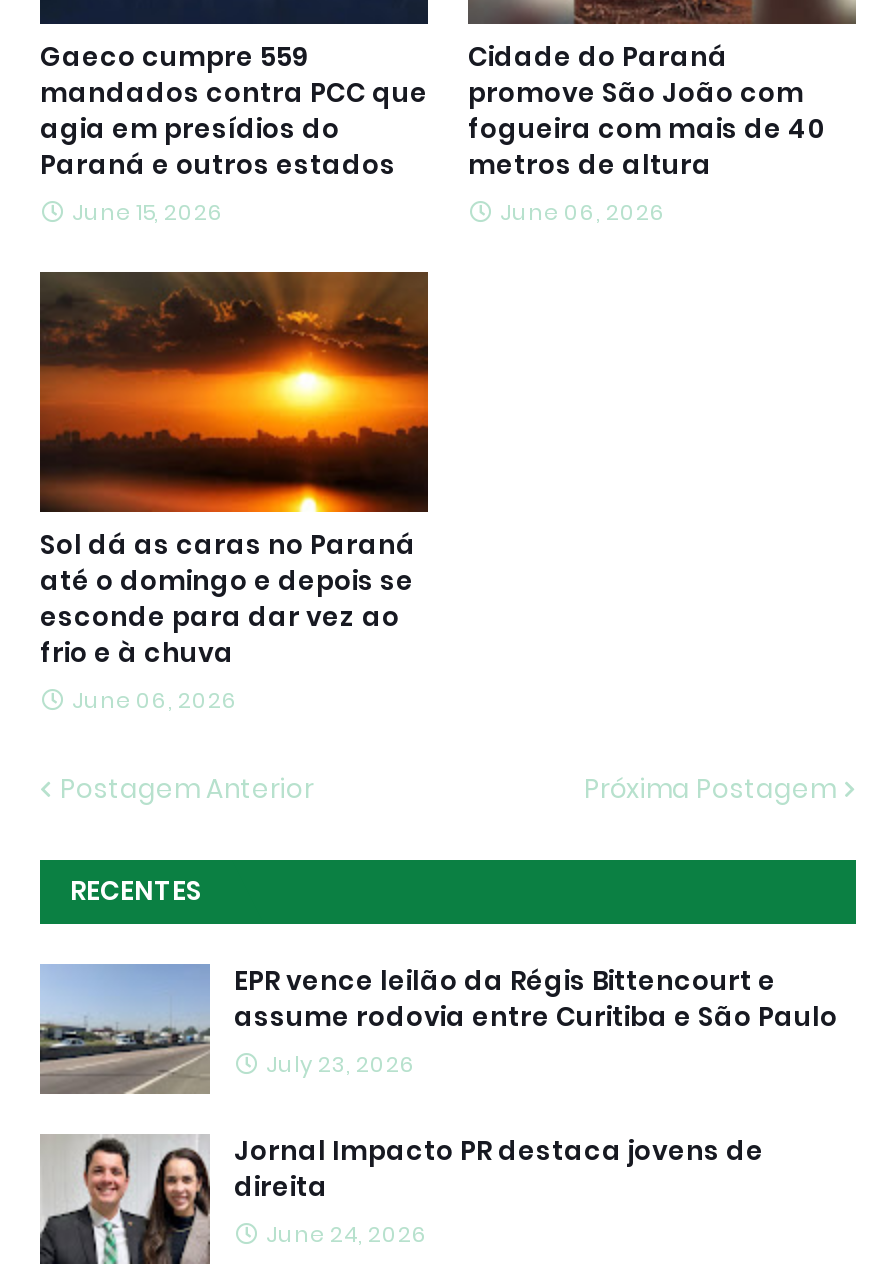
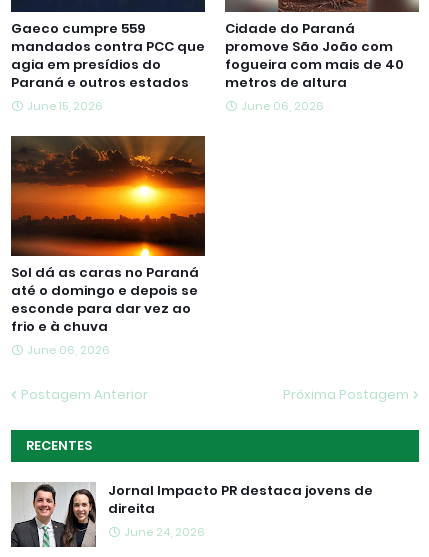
[40,961,838,1096] [image] | EPR vence leilão da Régis Bittencourt e | assume rodovia entre Curitiba e São Paulo | July 23, 2026 -> none

